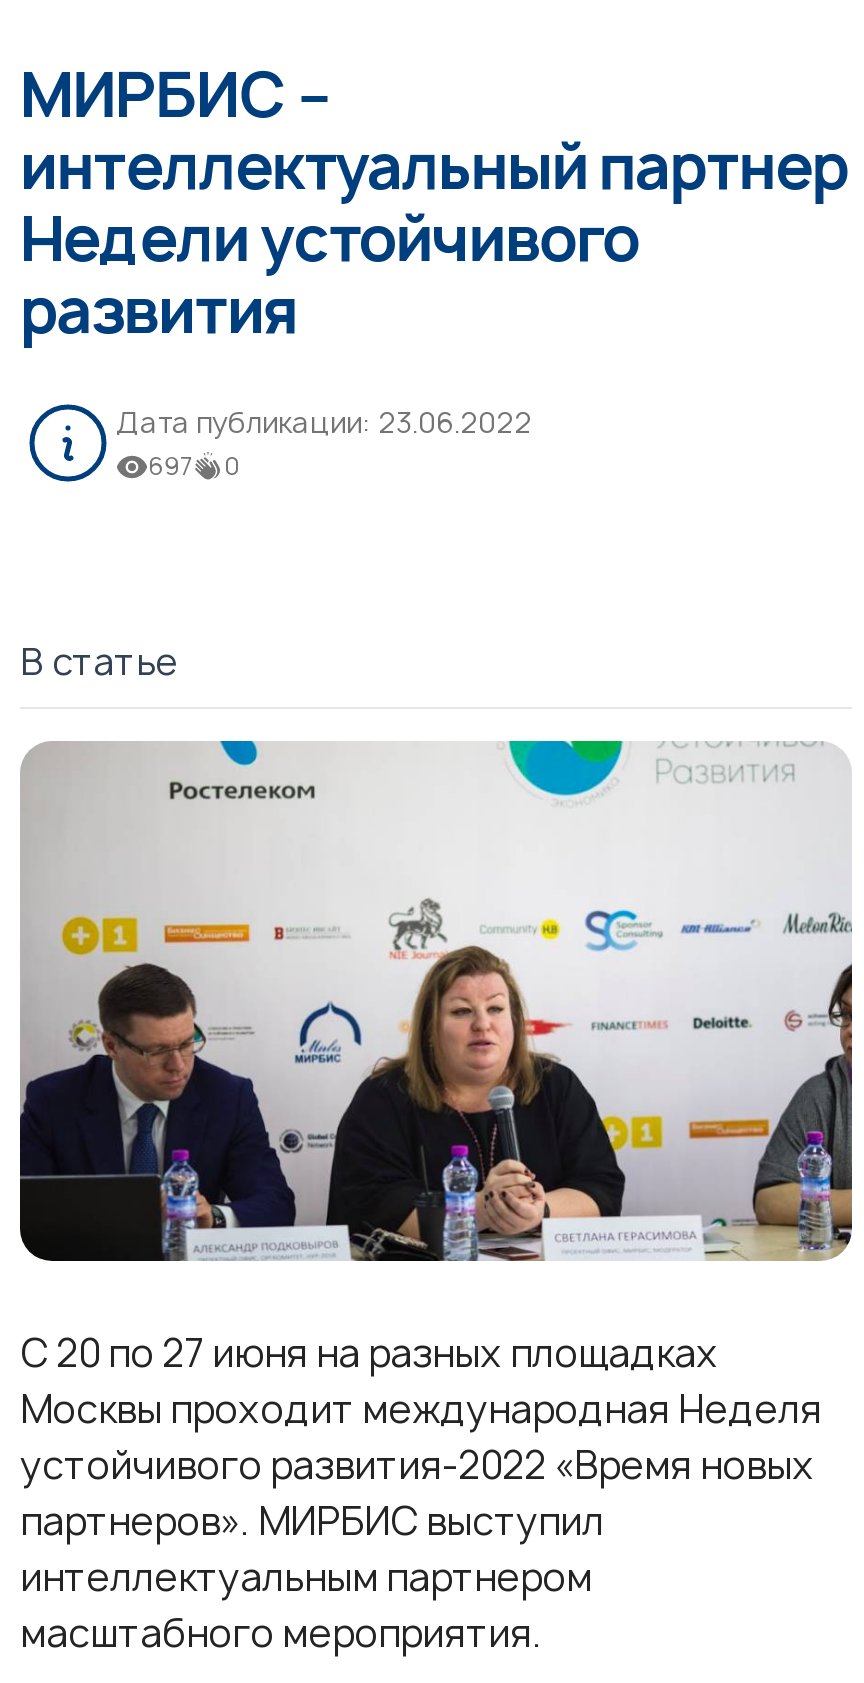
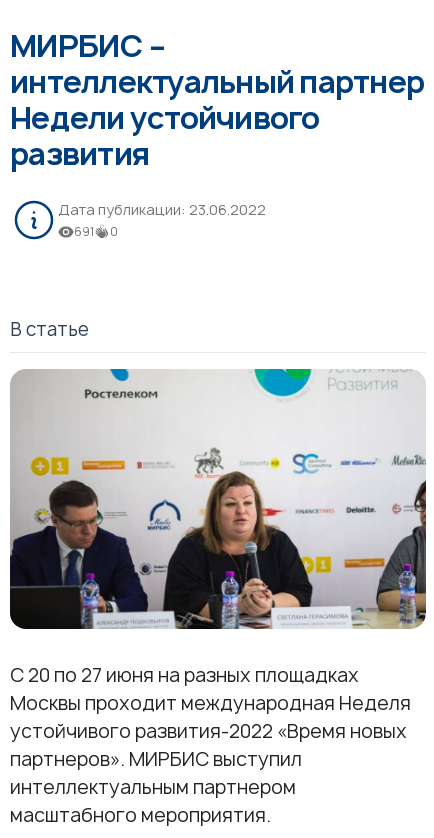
[148,449,240,483] 697 0 -> [74,223,118,240] 691 0

